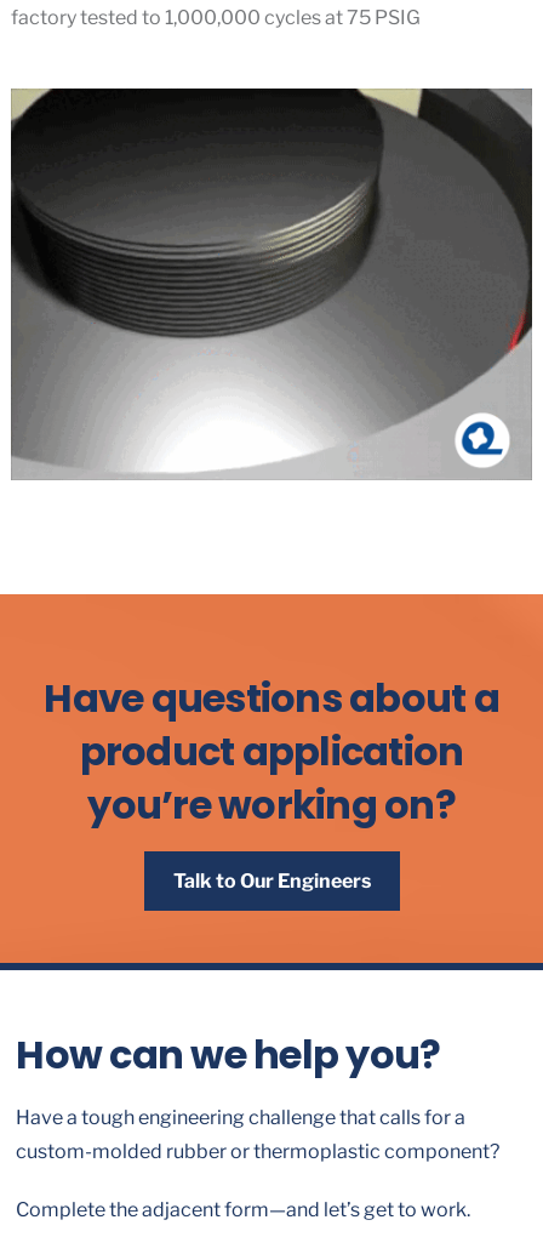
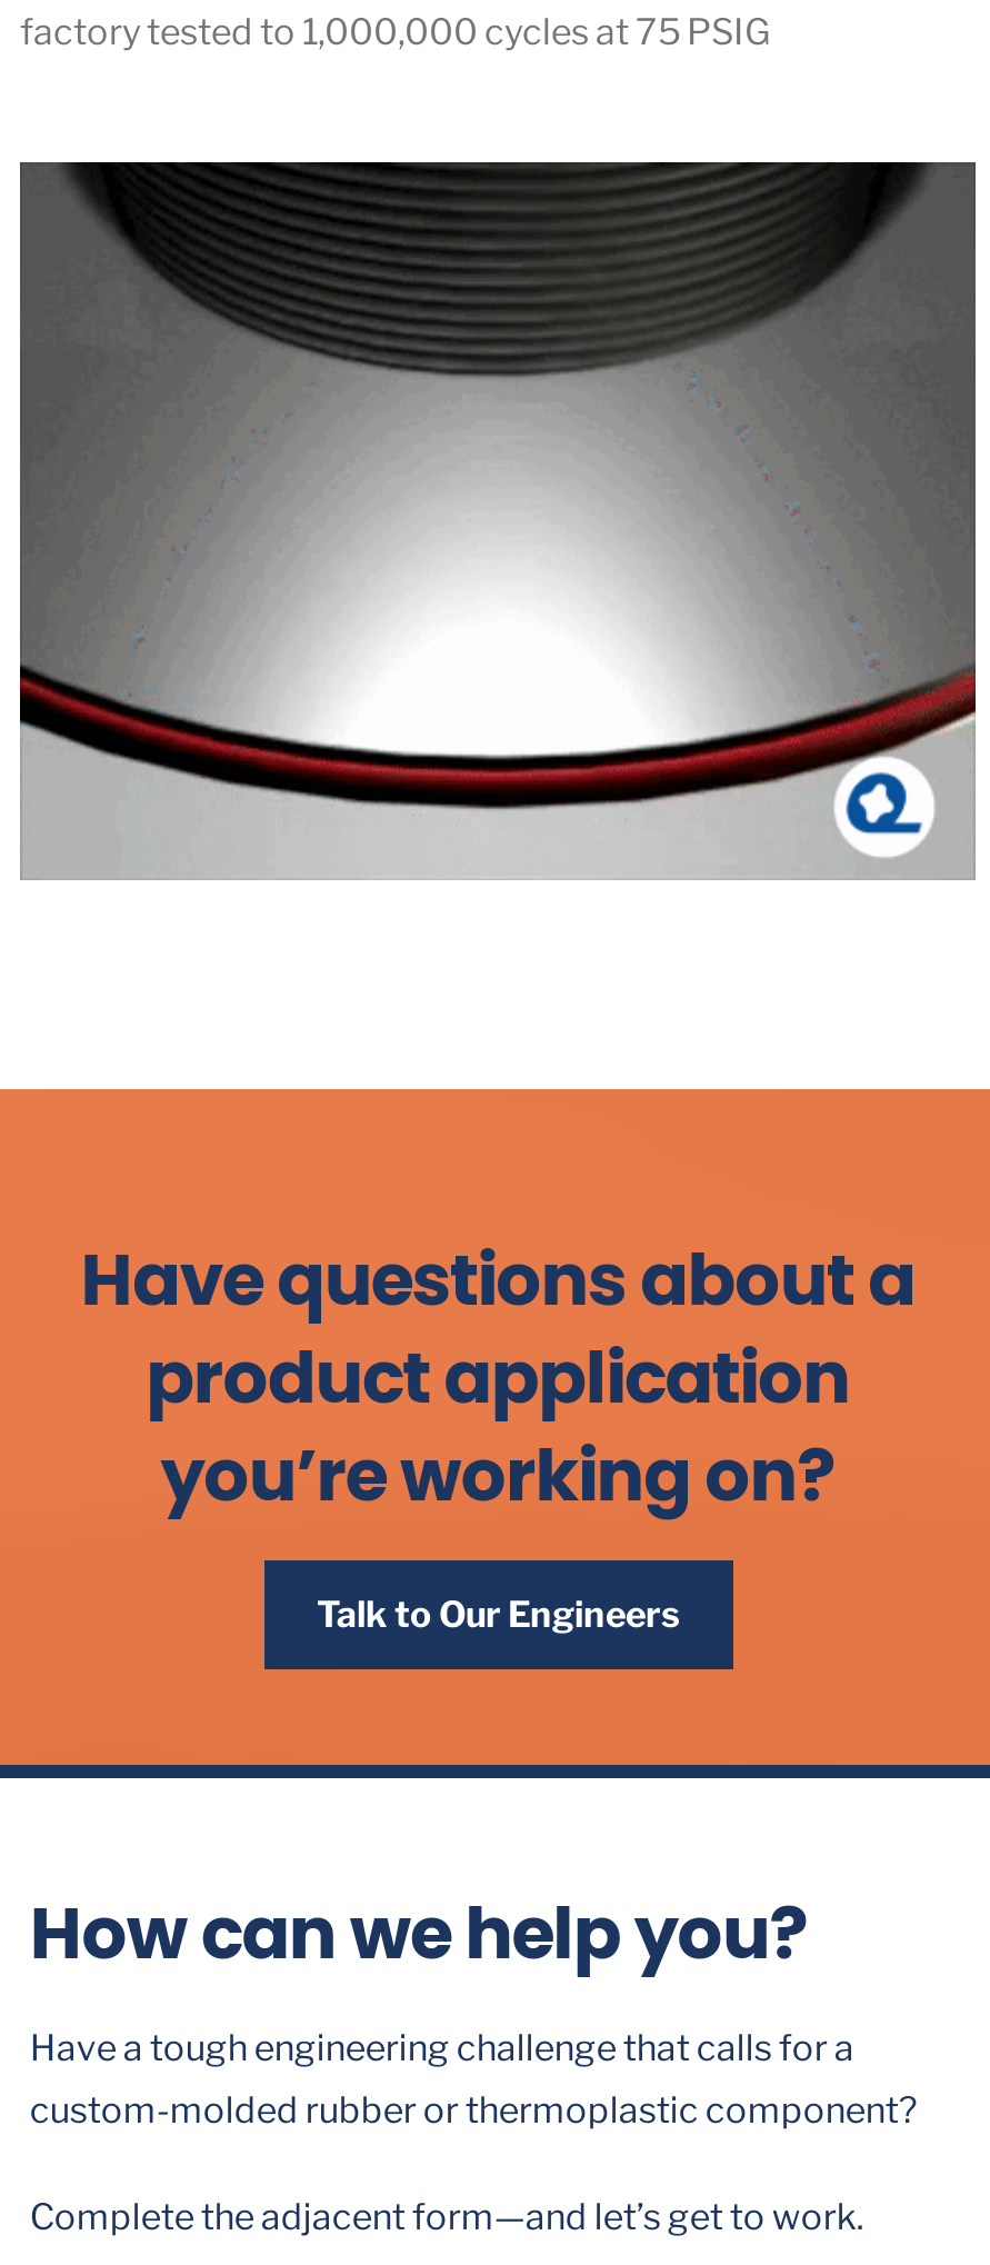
[11,89,532,473] [image] -> [20,160,978,865] [image]

